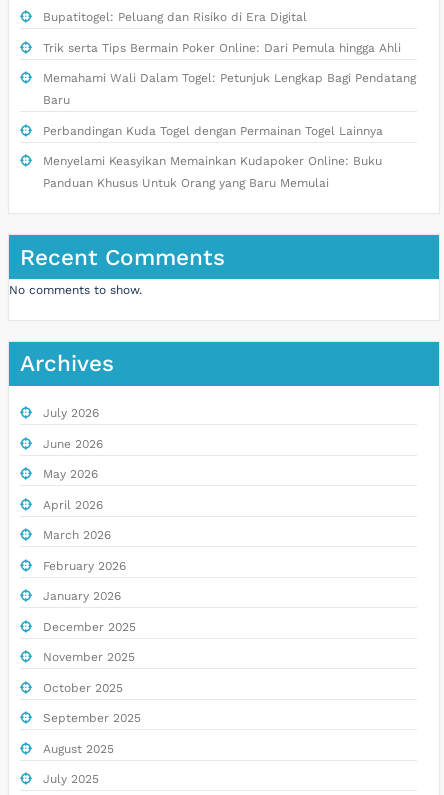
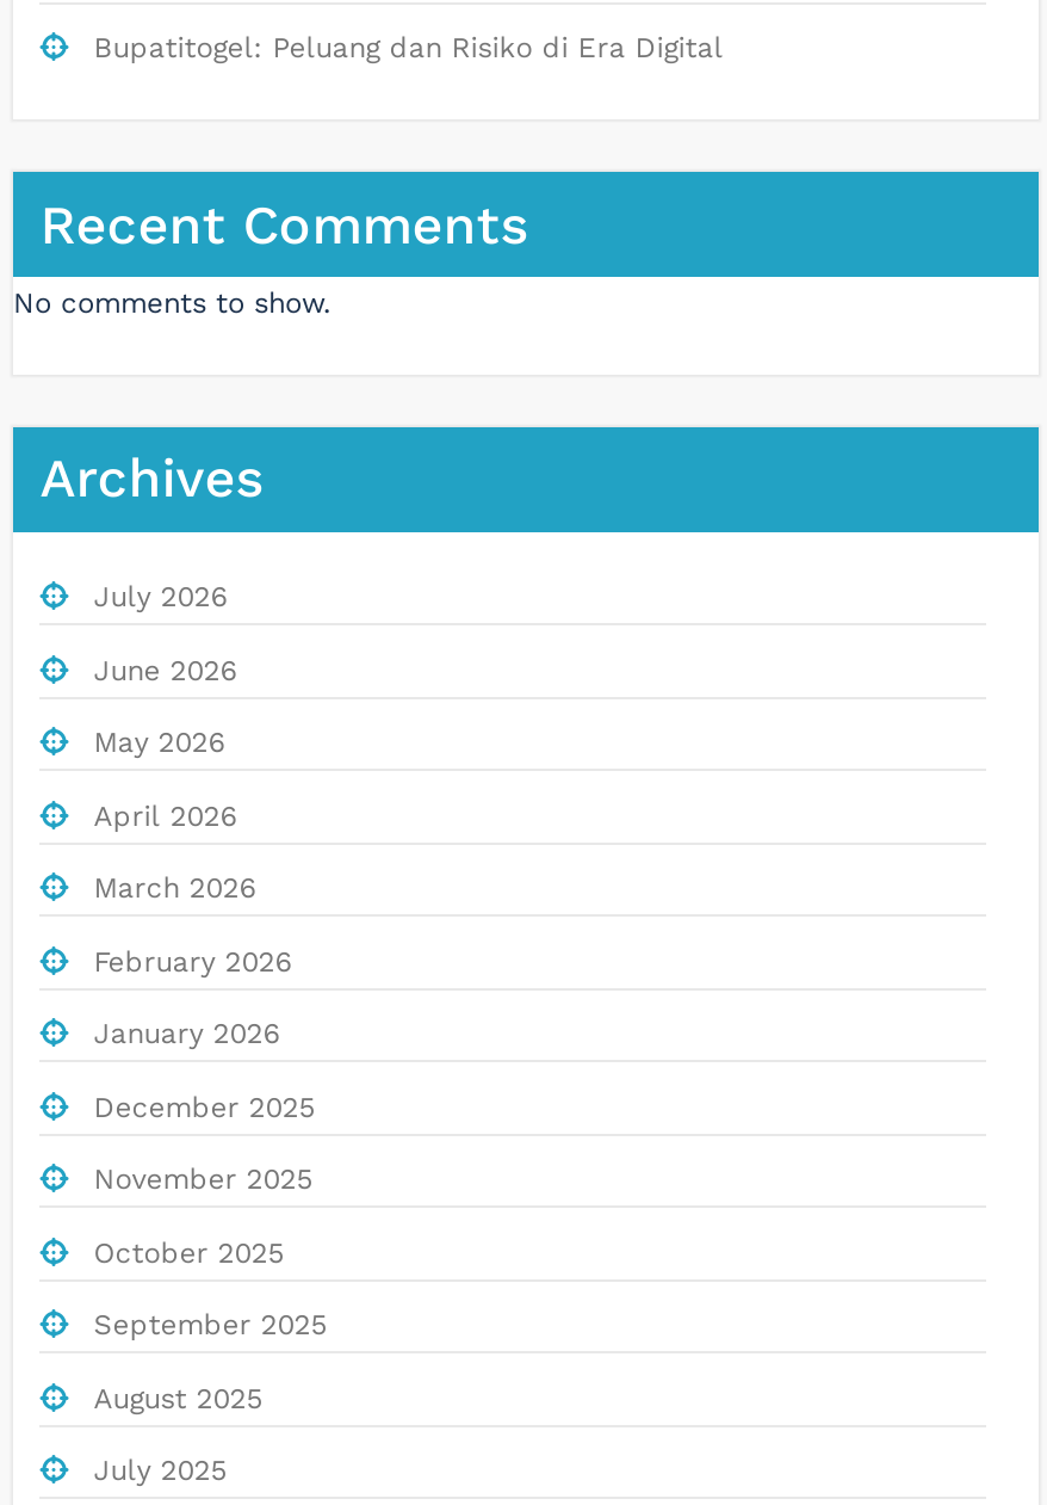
[43,41,416,190] Trik serta Tips Bermain Poker Online: Dari Pemula hingga Ahli | Memahami Wali Dalam Togel: Petunjuk Lengkap Bagi Pendatang | Baru | Perbandingan Kuda Togel dengan Permainan Togel Lainnya | Menyelami Keasyikan Memainkan Kudapoker Online: Buku | Panduan Khusus Untuk Orang yang Baru Memulai -> none

